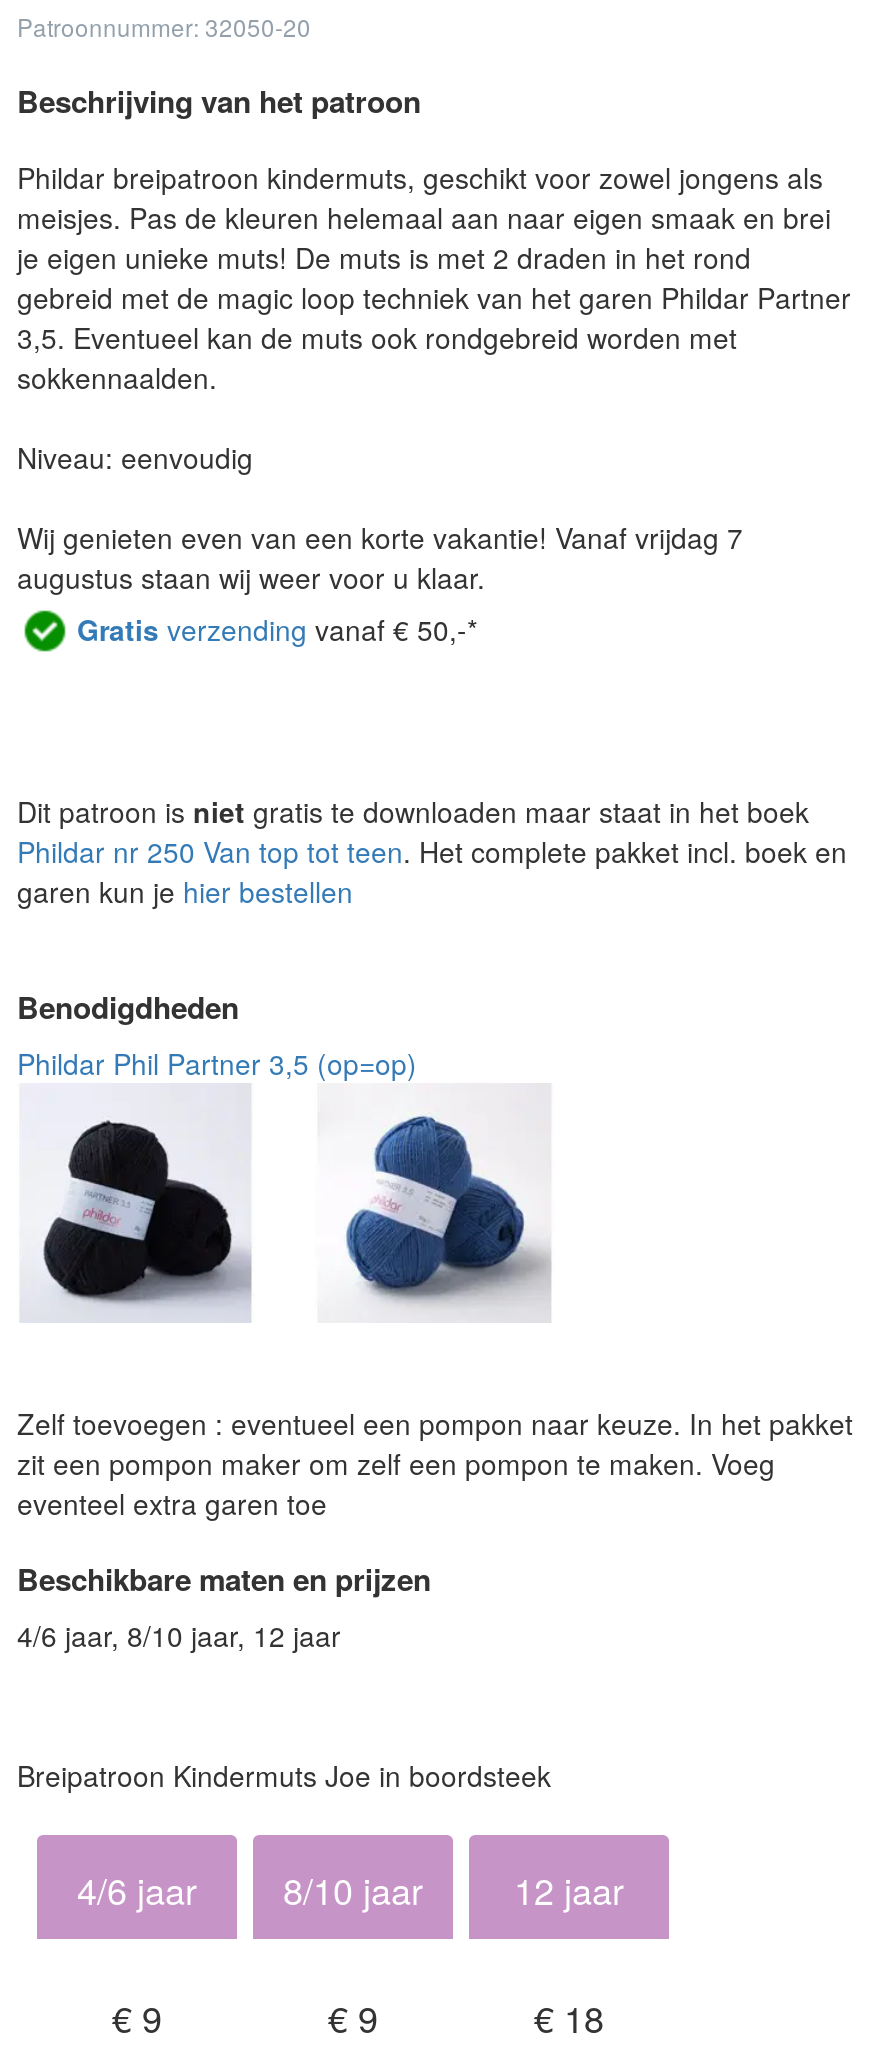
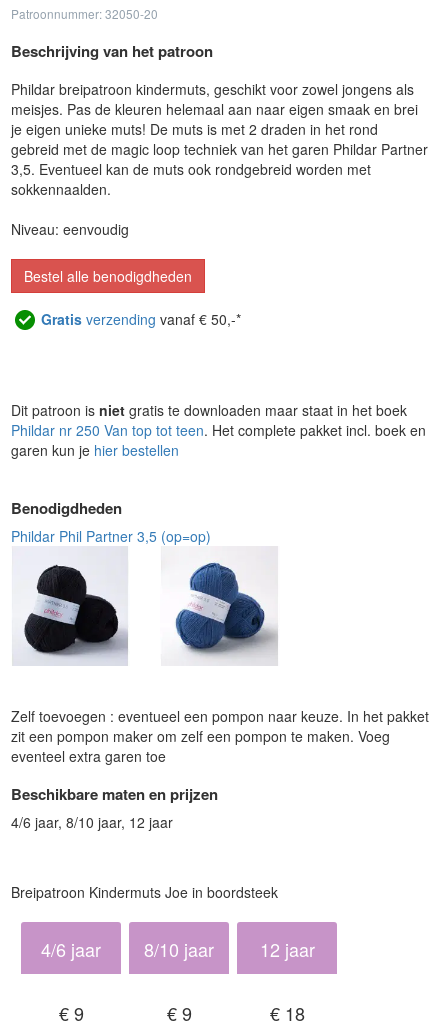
[17,518,743,598] Wij genieten even van een korte vakantie! Vanaf vrijdag 7 | augustus staan wij weer voor u klaar. -> [24,266,192,286] Bestel alle benodigdheden

